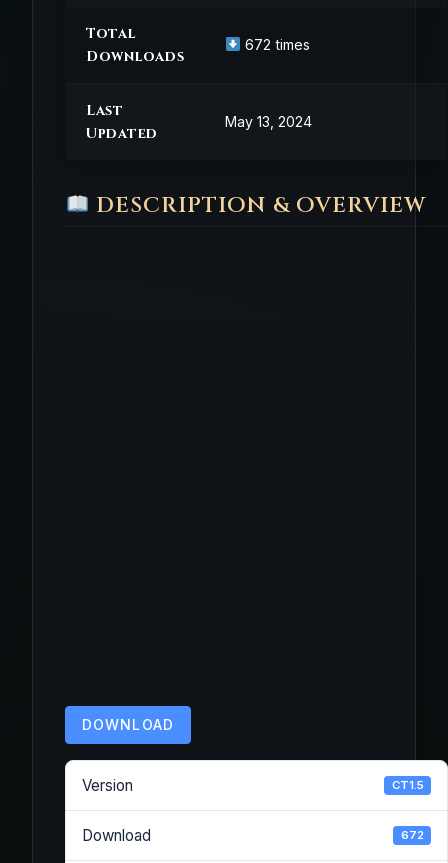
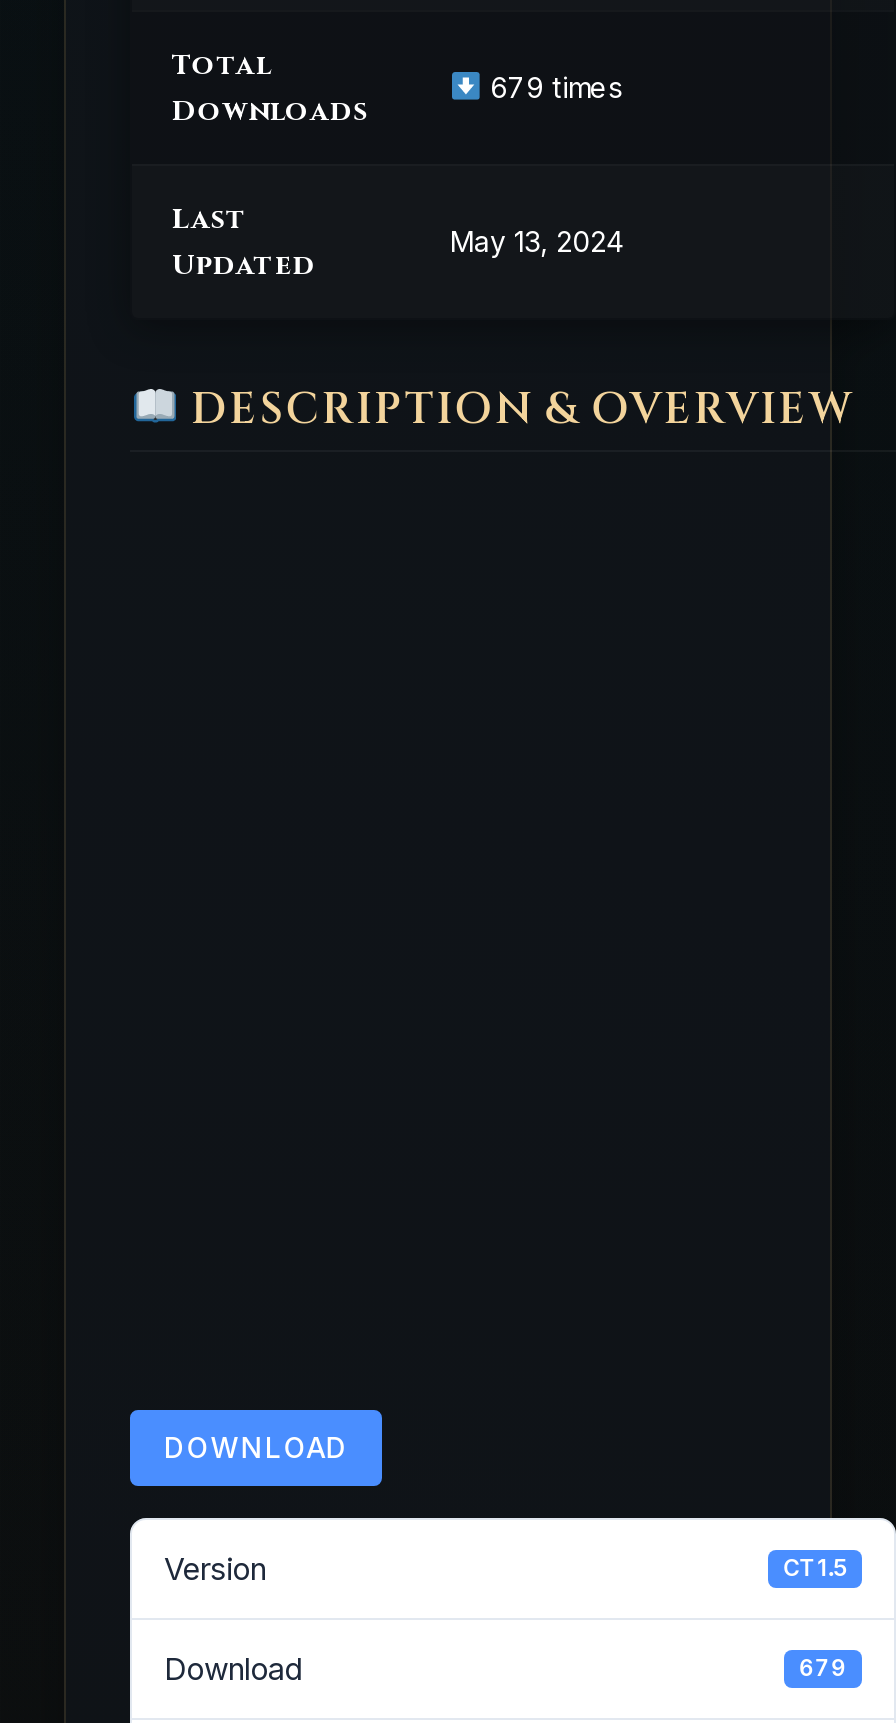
[241,36,310,53] 672 times -> [482,70,622,104] 679 times
[401,828,424,842] 672 -> [799,1655,847,1683] 679

